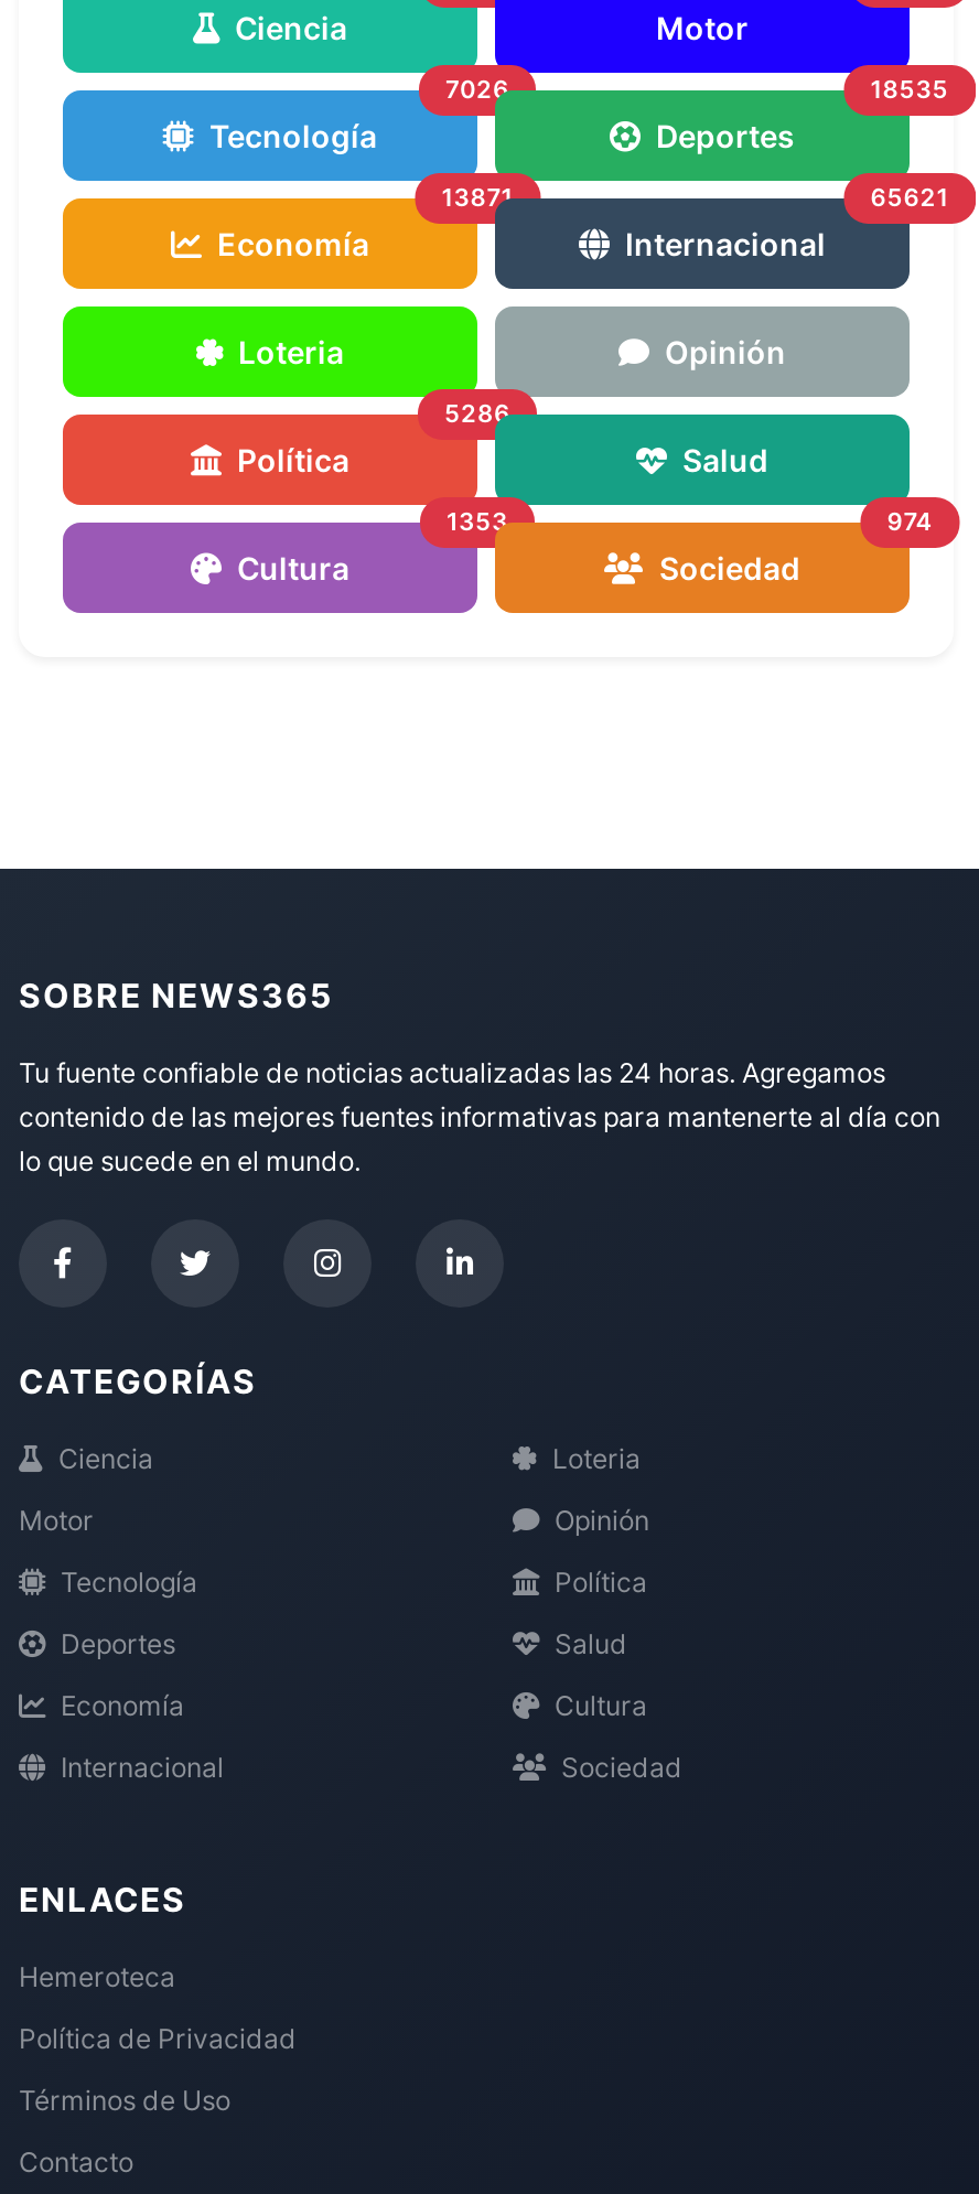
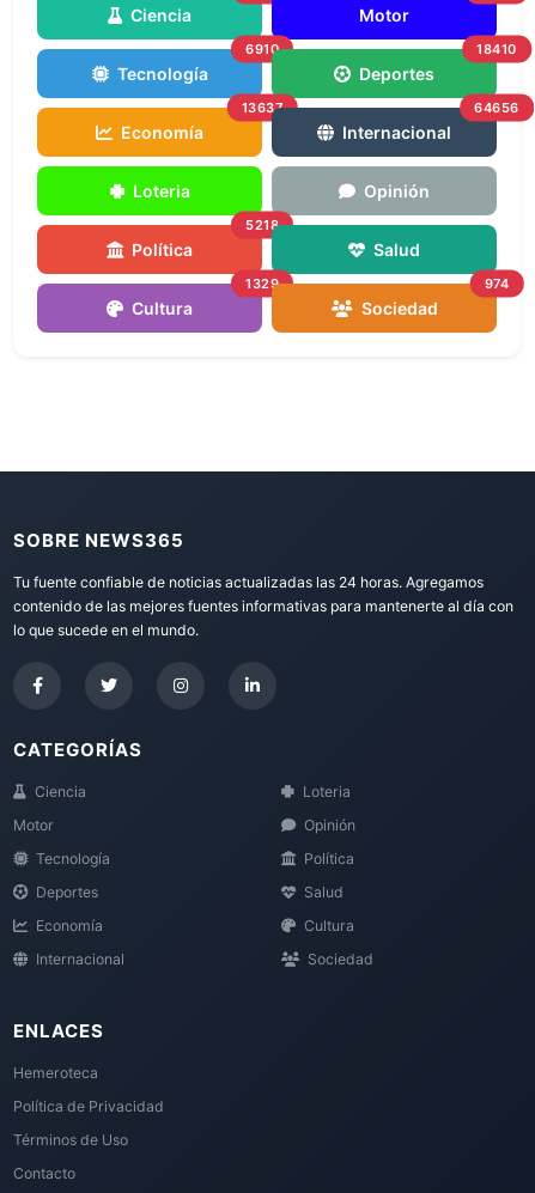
[445,74,509,105] 7026 -> [245,40,279,57] 6910
[870,74,949,105] 18535 -> [477,40,517,57] 18410
[442,182,513,213] 13871 -> [242,99,283,115] 13637
[870,182,949,213] 65621 -> [474,99,519,115] 64656
[444,398,510,429] 5286 -> [245,216,279,233] 5218
[447,506,508,537] 1353 -> [245,275,279,291] 1329

